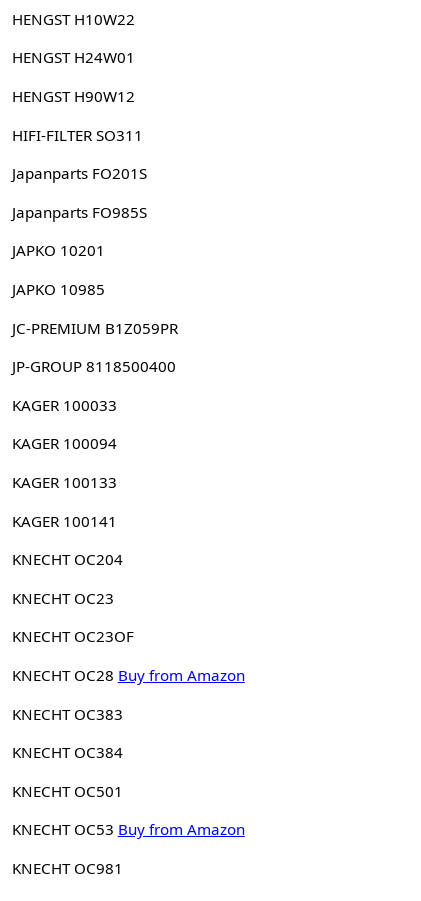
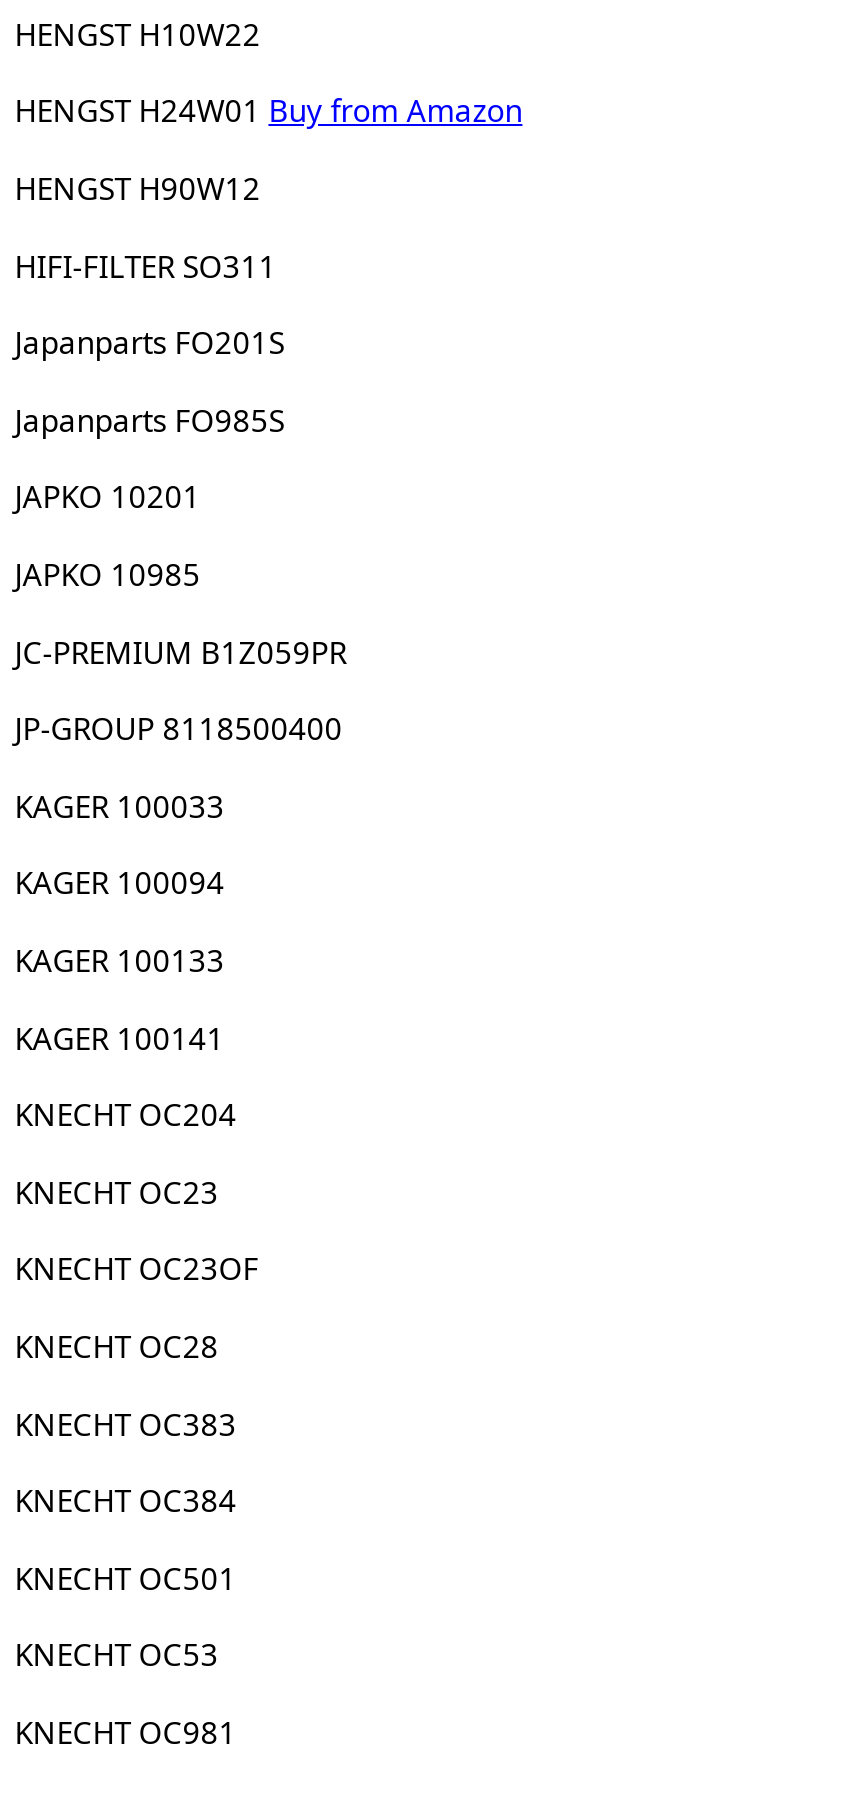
[12,47,135,67] HENGST H24W01 -> [14,91,522,131] HENGST H24W01 Buy from Amazon
[12,665,245,685] KNECHT OC28 Buy from Amazon -> [14,1326,218,1366] KNECHT OC28
[12,819,245,839] KNECHT OC53 Buy from Amazon -> [14,1635,218,1675] KNECHT OC53

